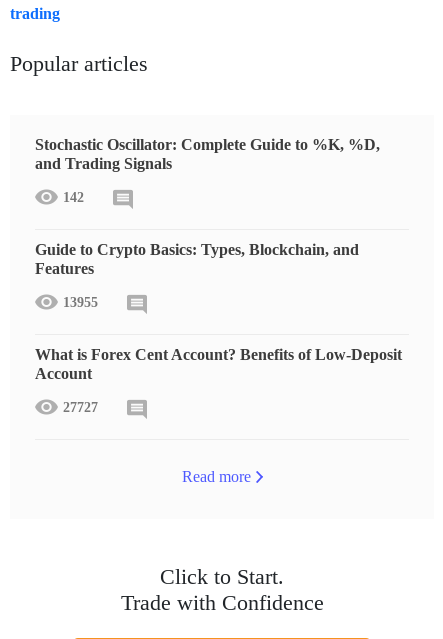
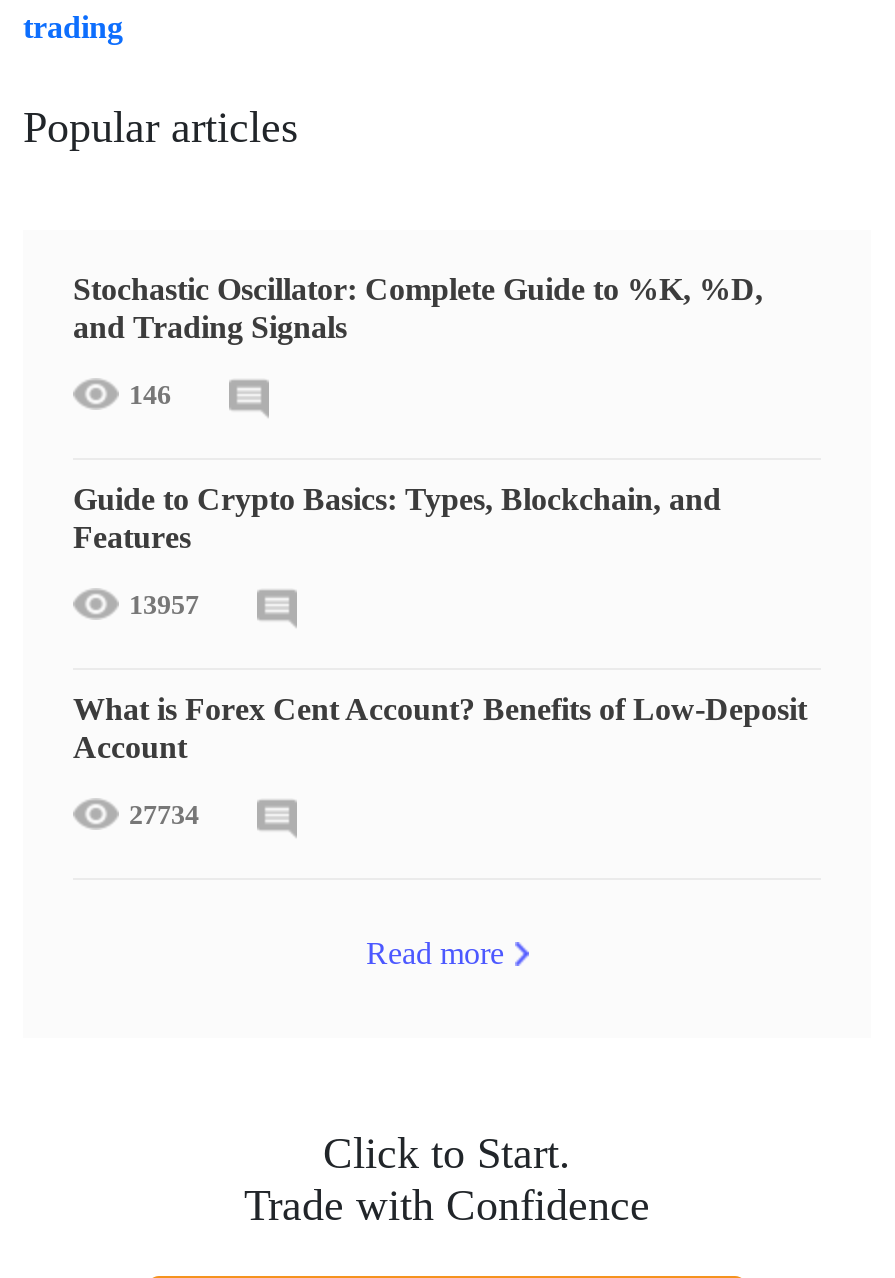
[63,190,84,205] 142 -> [129,380,171,410] 146
[63,295,98,310] 13955 -> [129,590,199,620] 13957
[63,400,98,415] 27727 -> [129,800,199,830] 27734

